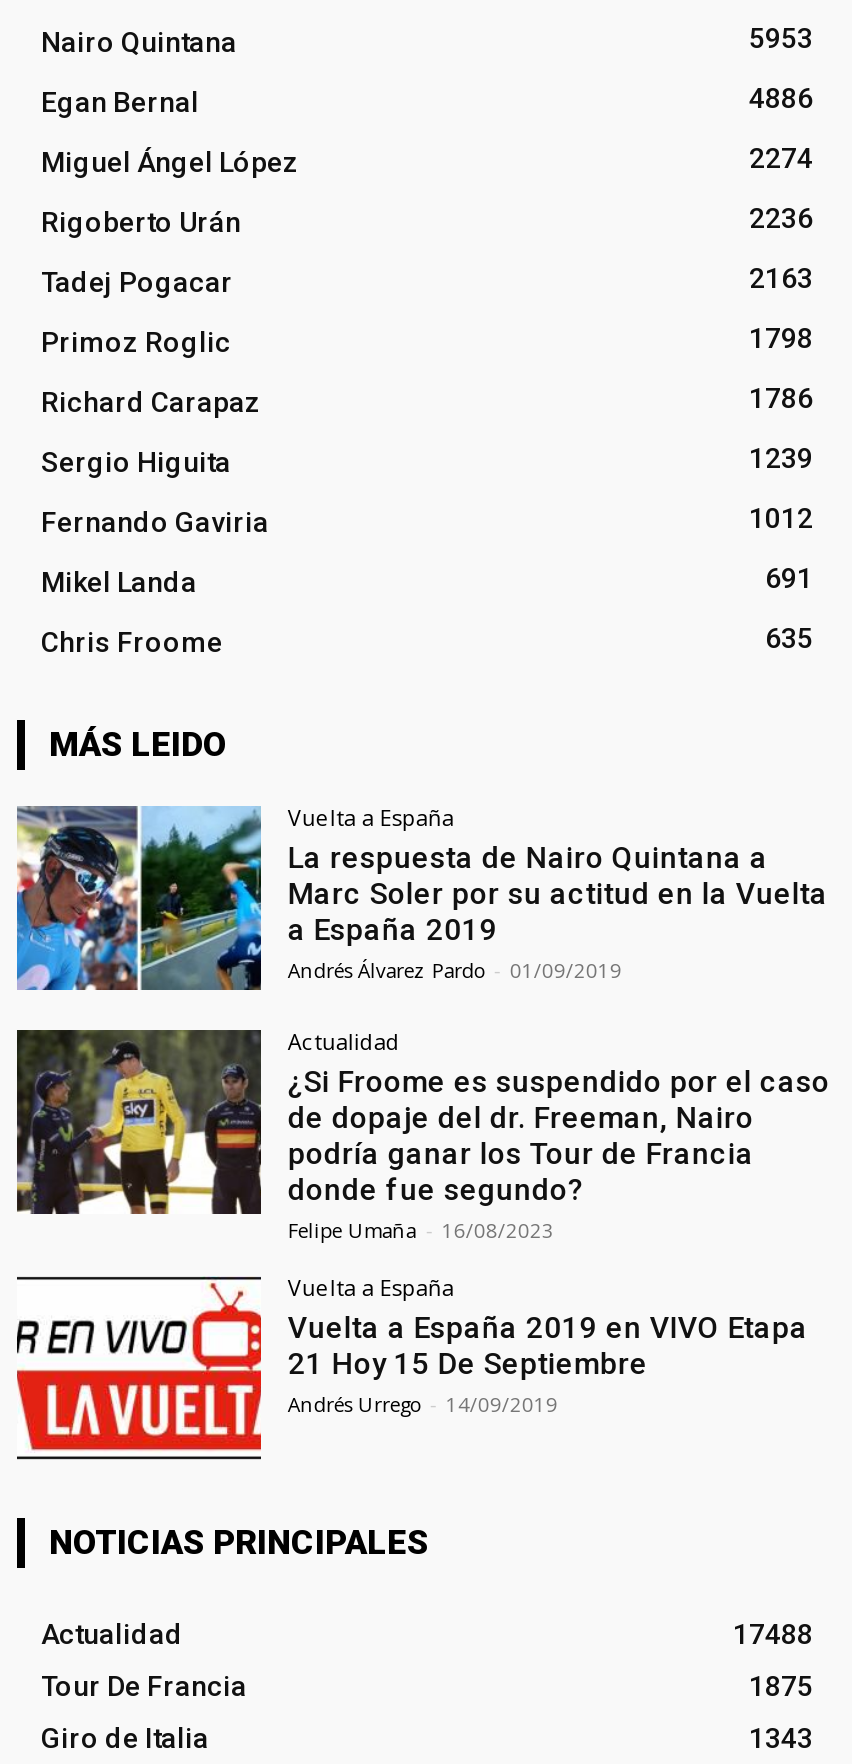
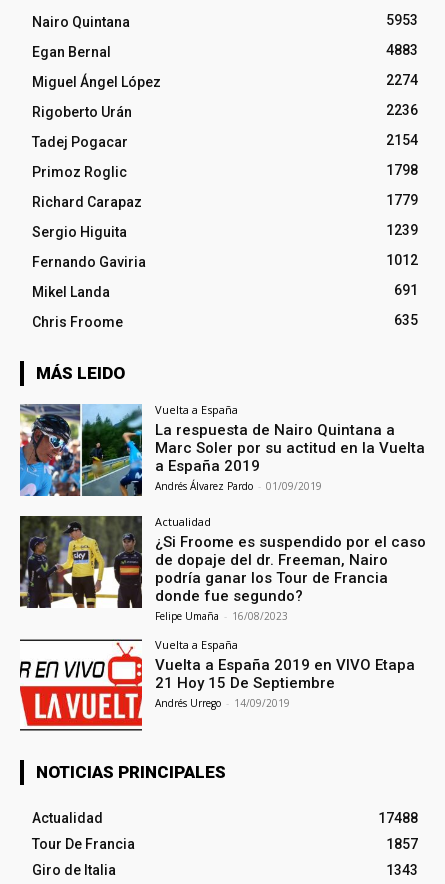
[749,82,813,114] 4886 -> [386,42,418,58] 4883
[749,262,813,294] 2163 -> [386,132,418,148] 2154
[749,382,813,414] 1786 -> [386,192,418,208] 1779
[749,1669,813,1701] 1875 -> [386,835,418,851] 1857

